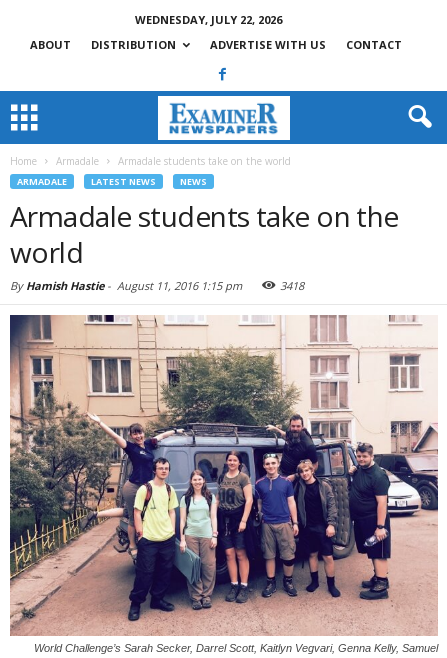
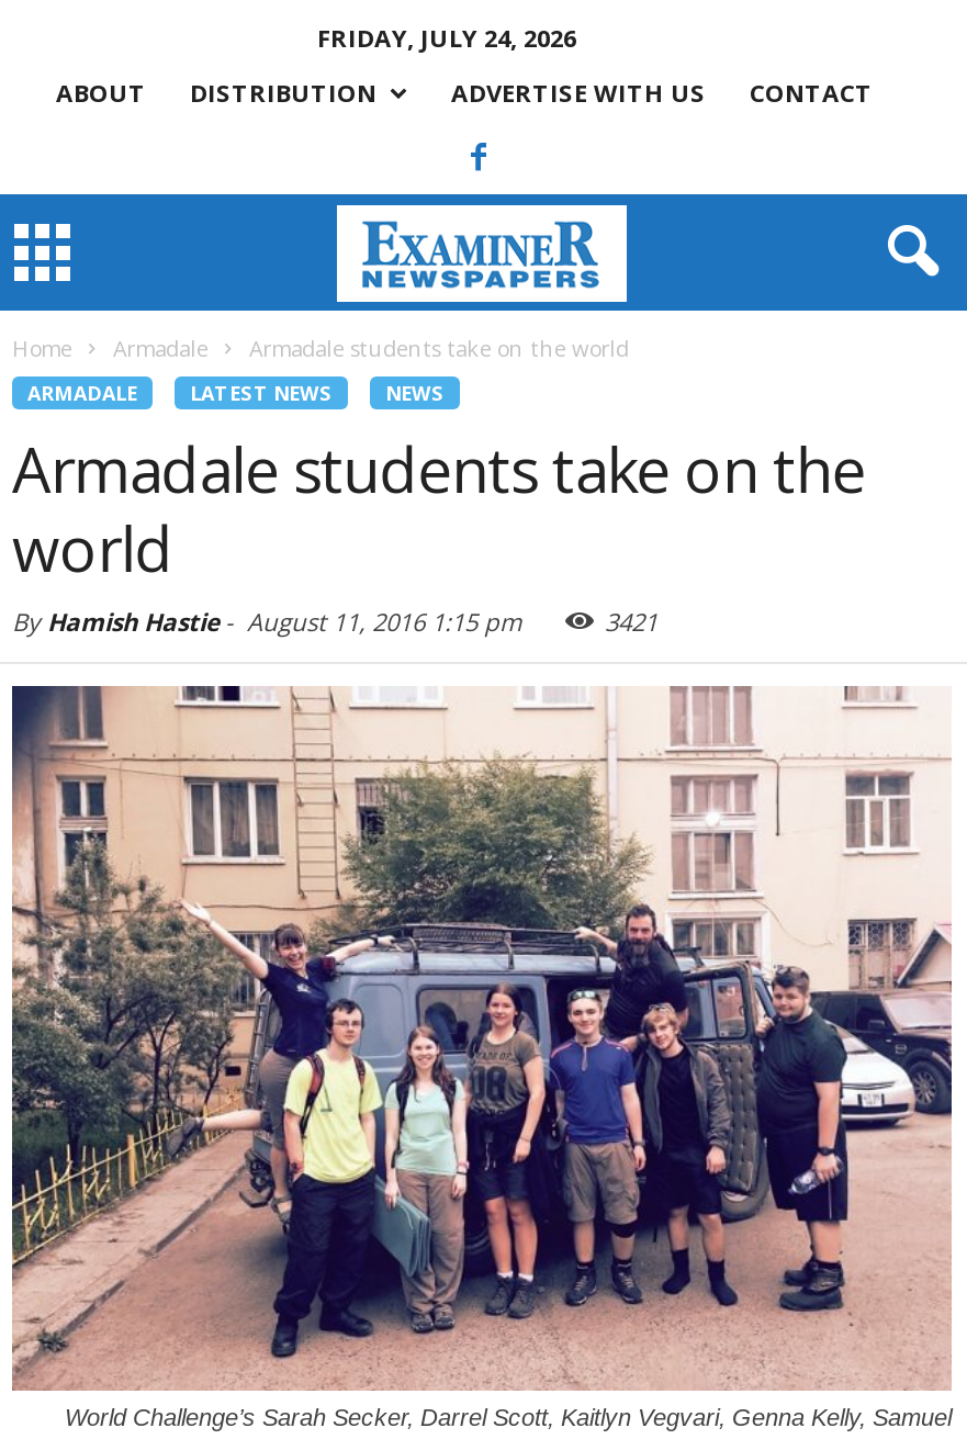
[134,12,281,27] WEDNESDAY, JULY 22, 2026 -> [317,21,576,54] FRIDAY, JULY 24, 2026
[280,278,304,293] 3418 -> [605,605,657,638] 3421

